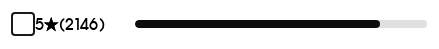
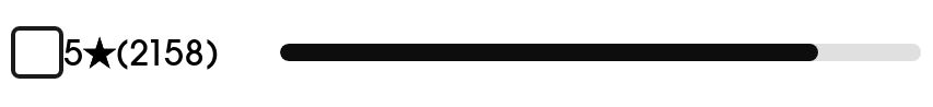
[35,14,105,34] 5 (2146) -> [63,31,219,74] 5 (2158)

